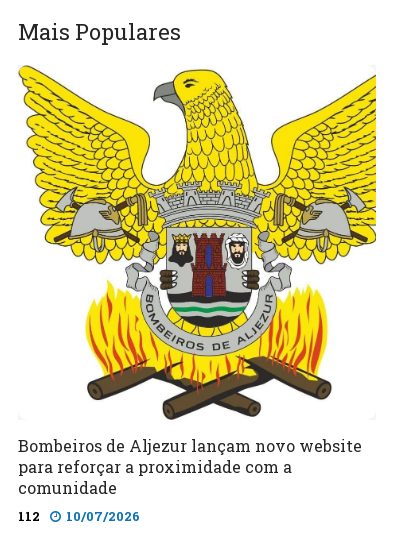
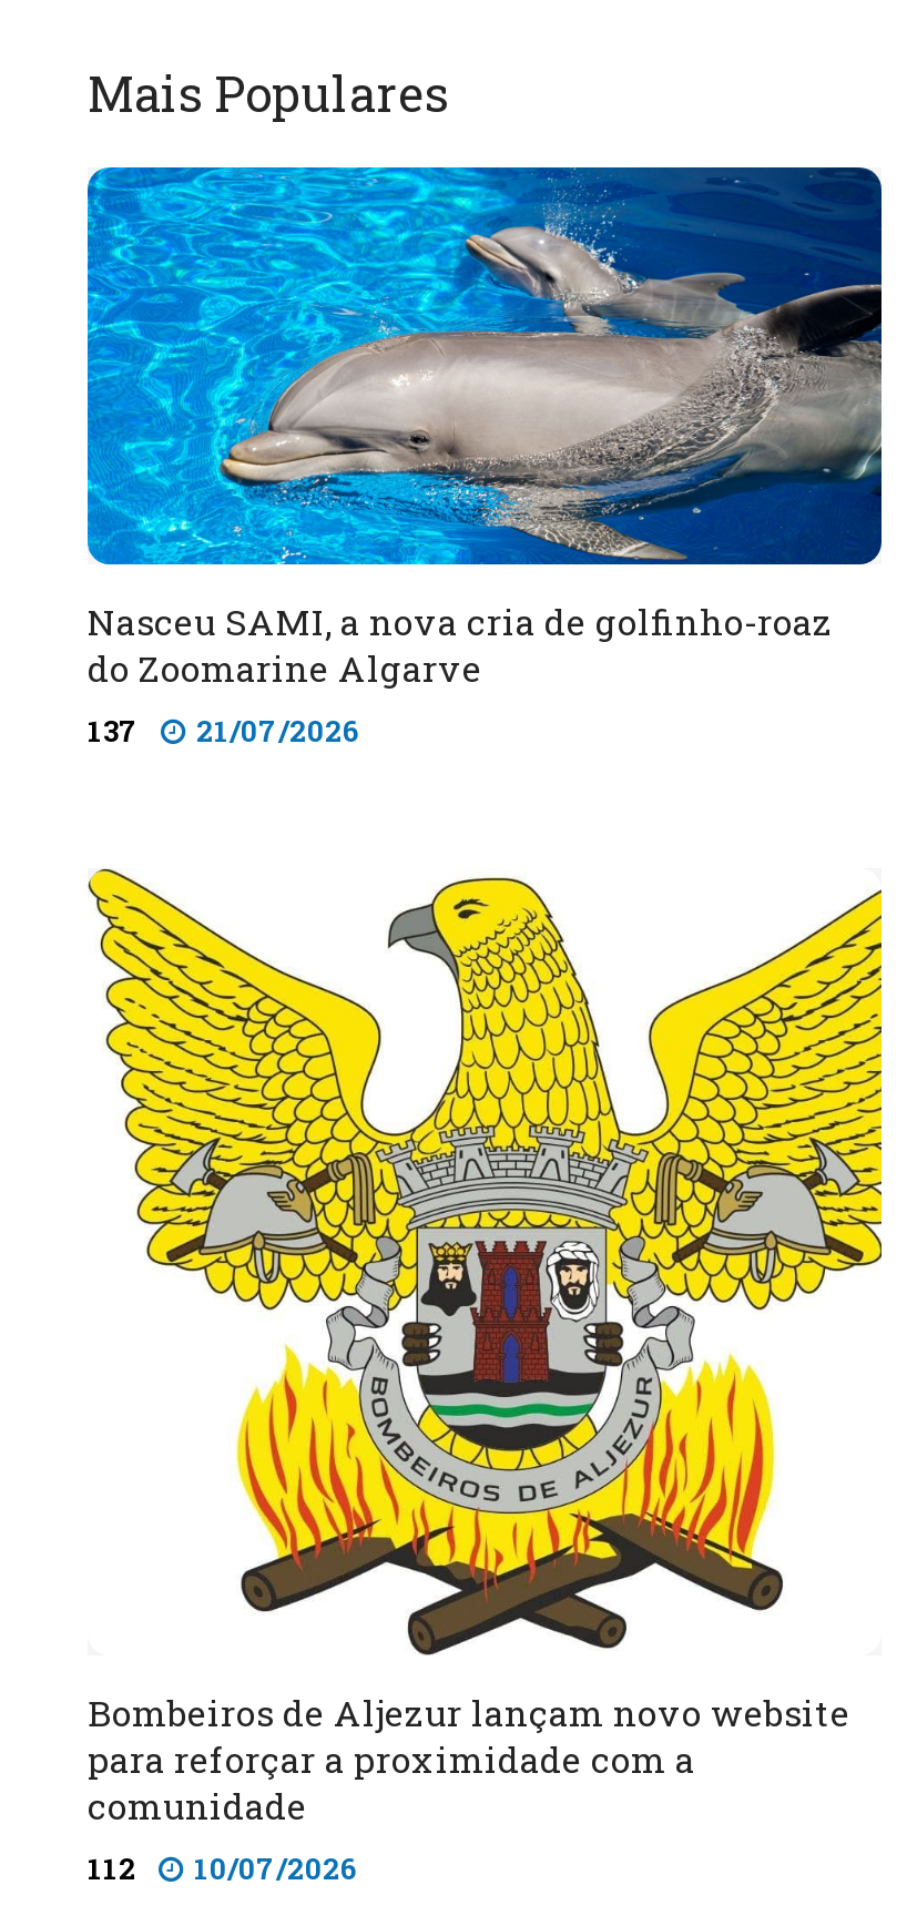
none -> [85,165,884,750] [image] | Nasceu SAMI, a nova cria de golfinho-roaz | do Zoomarine Algarve | 137 | 21/07/2026

